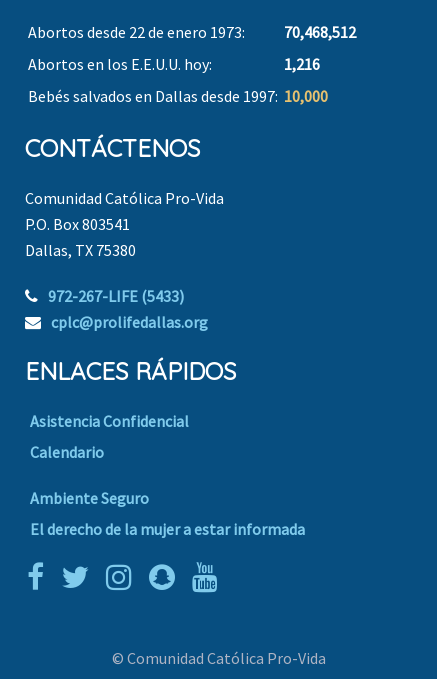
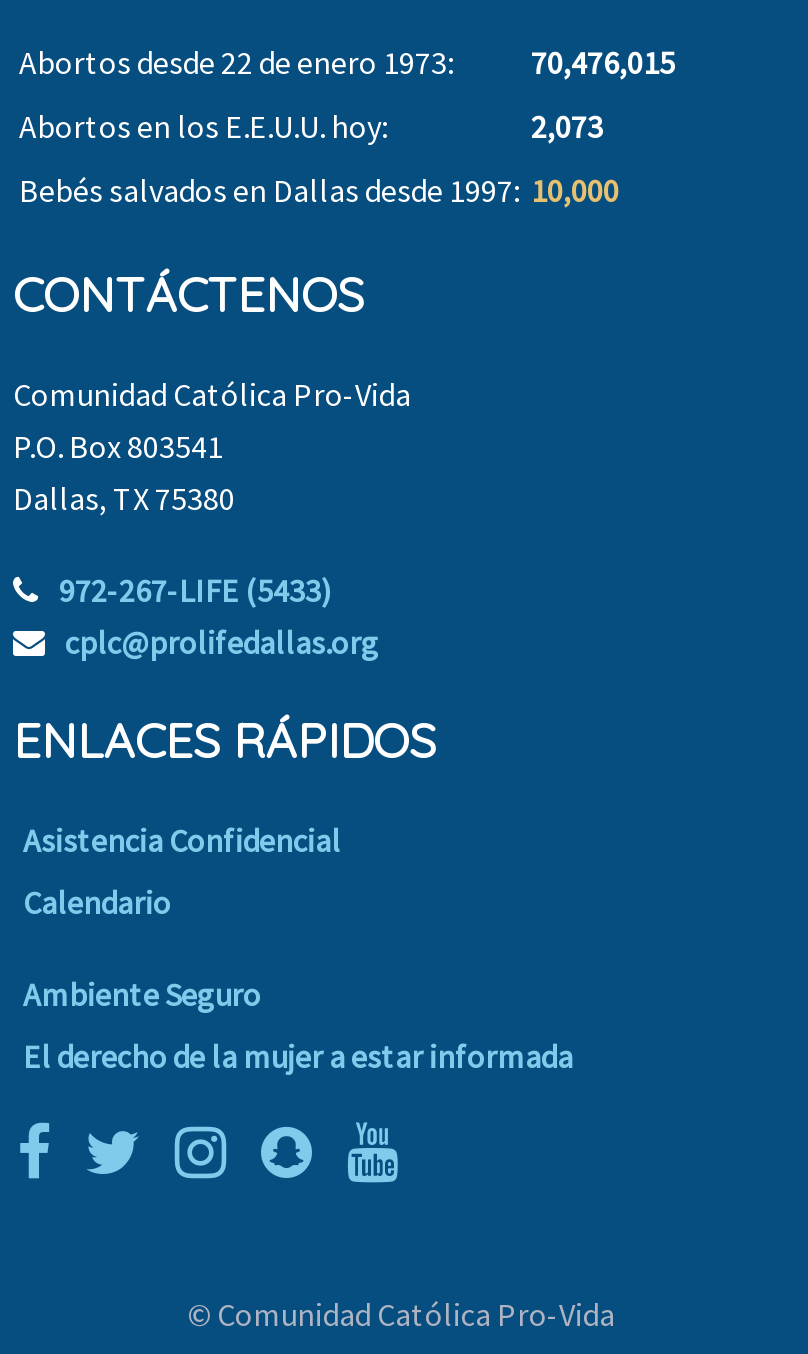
[28,22,356,42] Abortos desde 22 de enero 1973: 70,468,512 -> [19,42,675,82] Abortos desde 22 de enero 1973: 70,476,015
[284,54,320,74] 1,216 -> [531,106,603,146] 2,073

